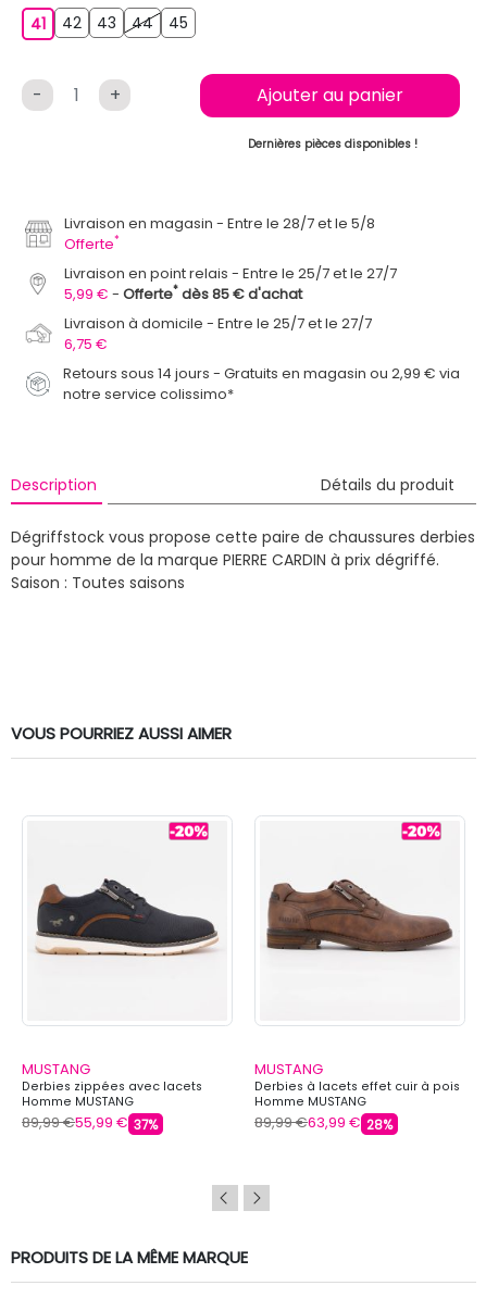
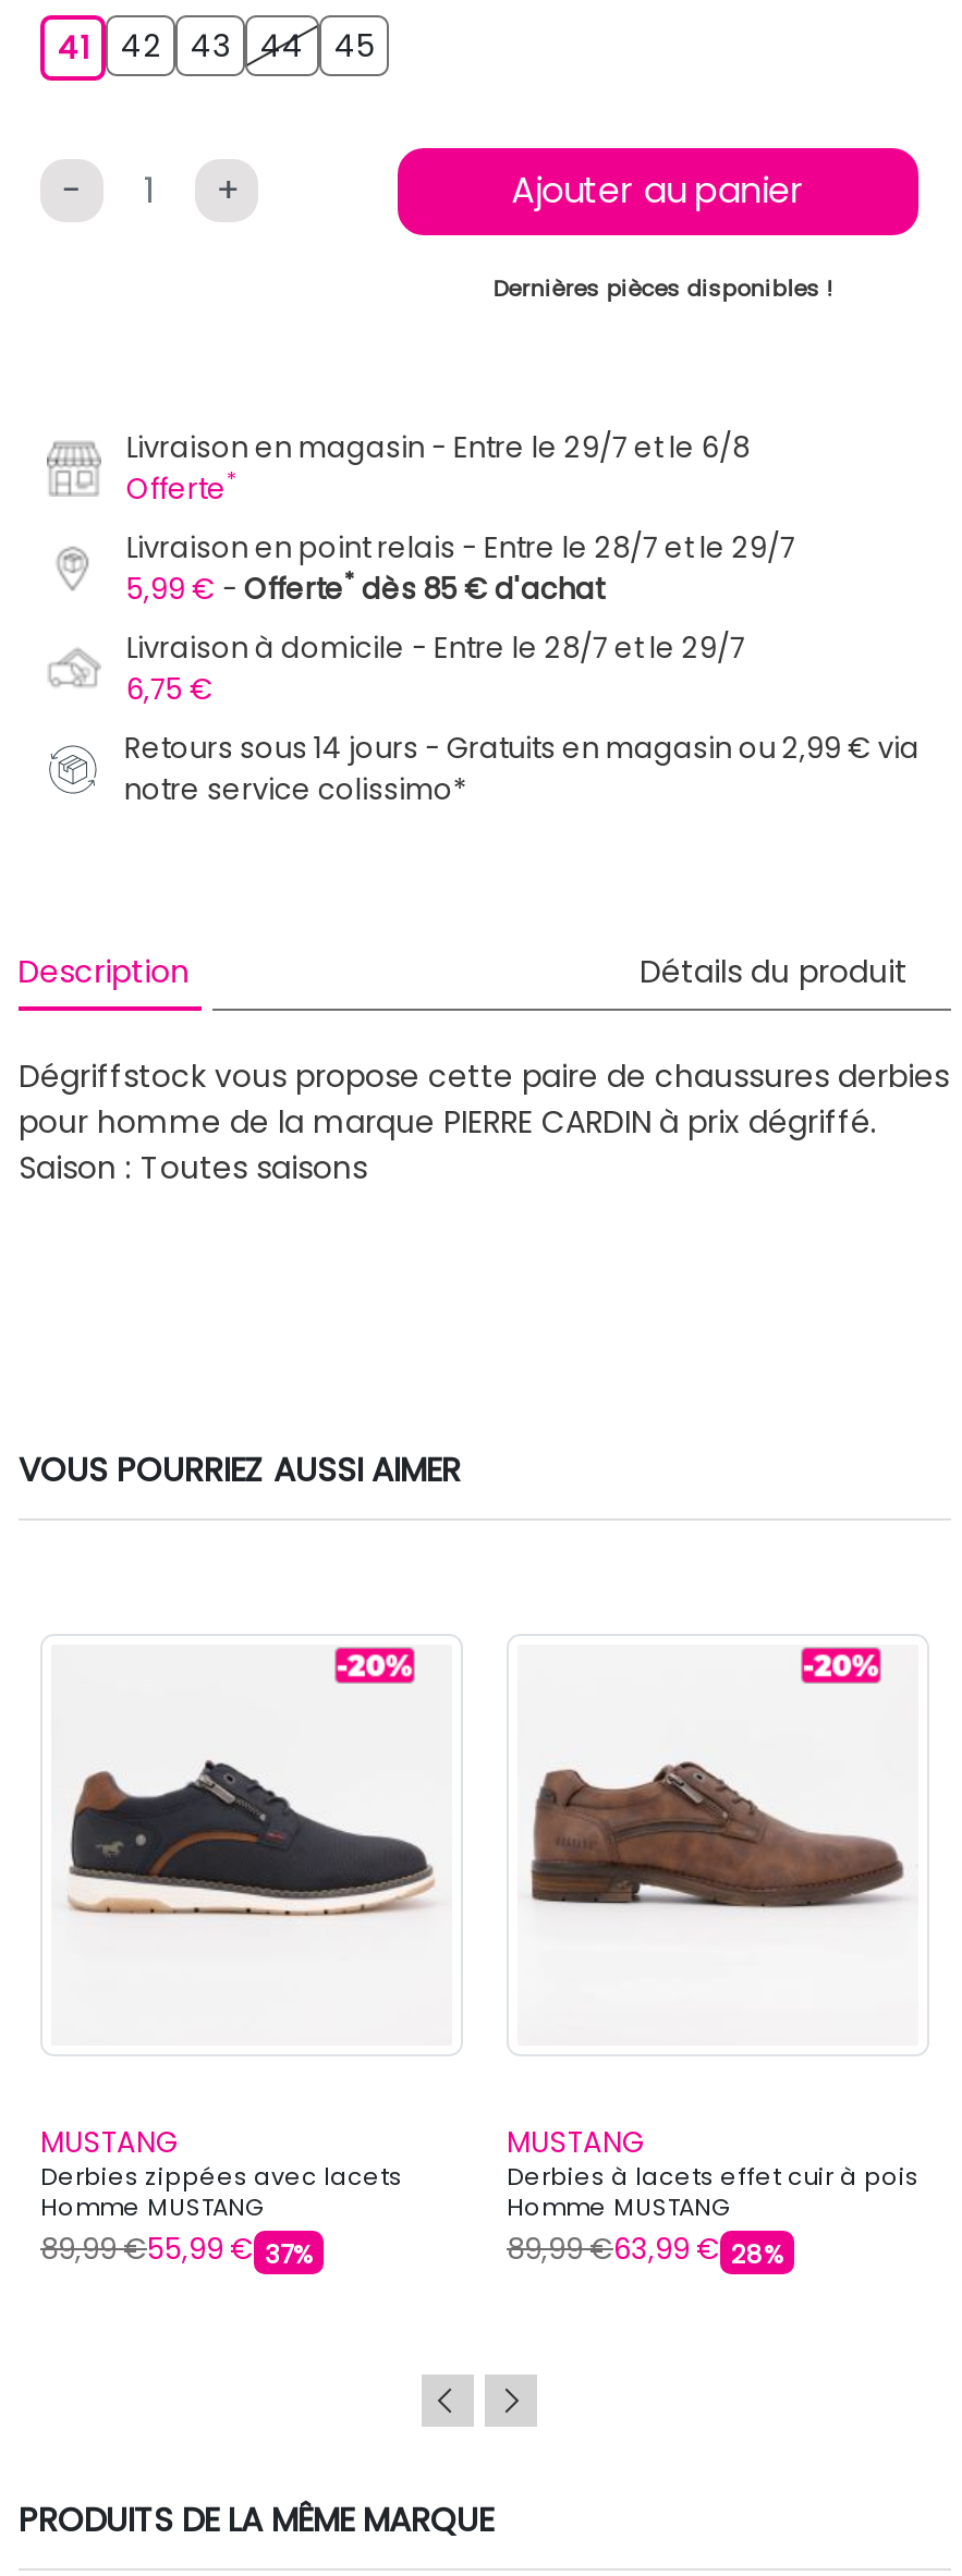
[65,213,376,234] Livraison en magasin Entre le 28/7 et le 5/8 -> [126,427,749,468] Livraison en magasin Entre le 29/7 et le 6/8
[65,263,397,284] Livraison en point relais Entre le 25/7 et le 27/7 -> [126,527,795,568] Livraison en point relais Entre le 28/7 et le 29/7
[65,313,372,334] Livraison à domicile Entre le 25/7 et le 27/7 -> [126,627,745,668] Livraison à domicile Entre le 28/7 et le 29/7

